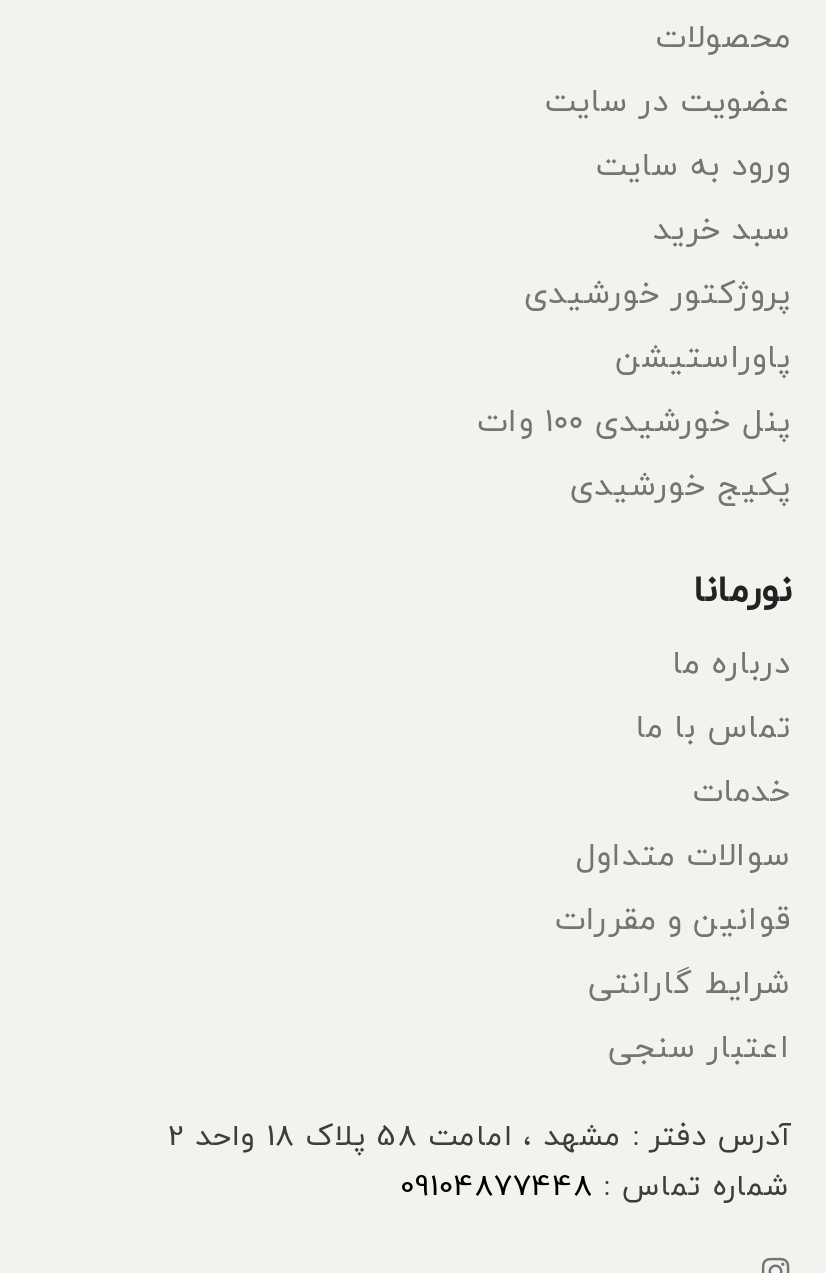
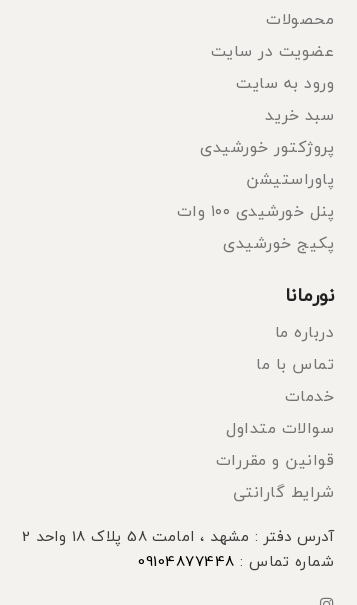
[608,1019,791,1075] اعتبار سنجی -> none

